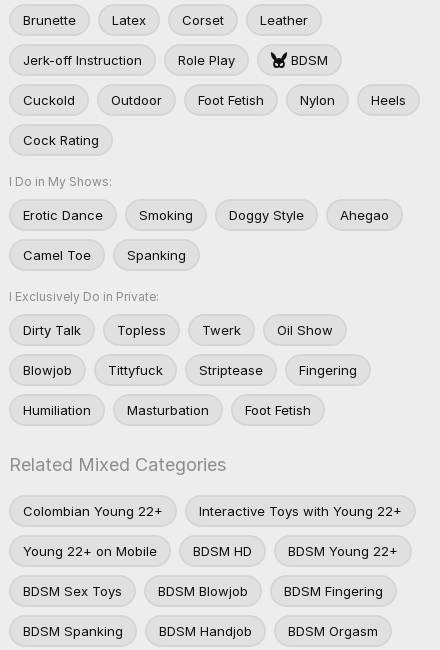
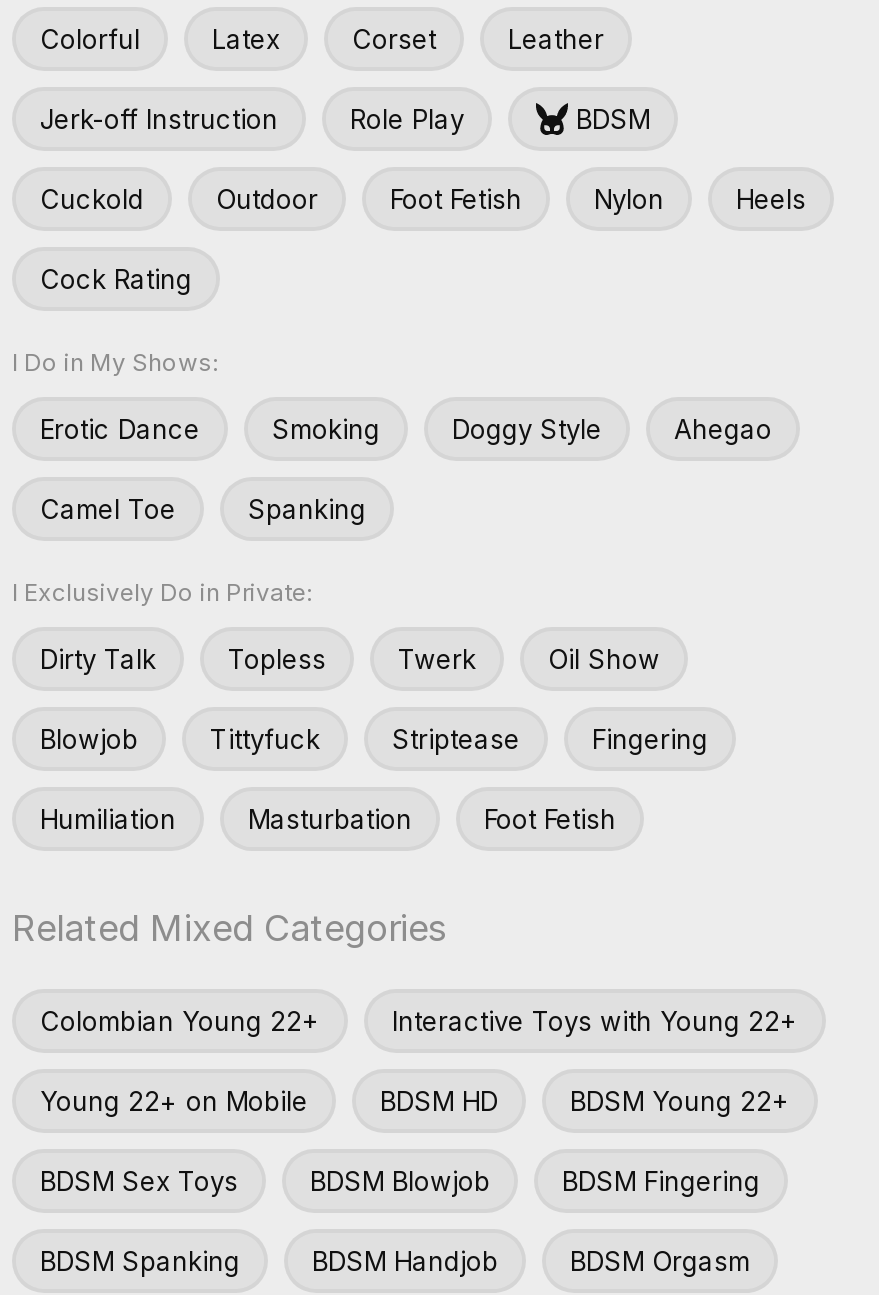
[23,11,76,27] Brunette -> [40,22,140,54] Colorful

